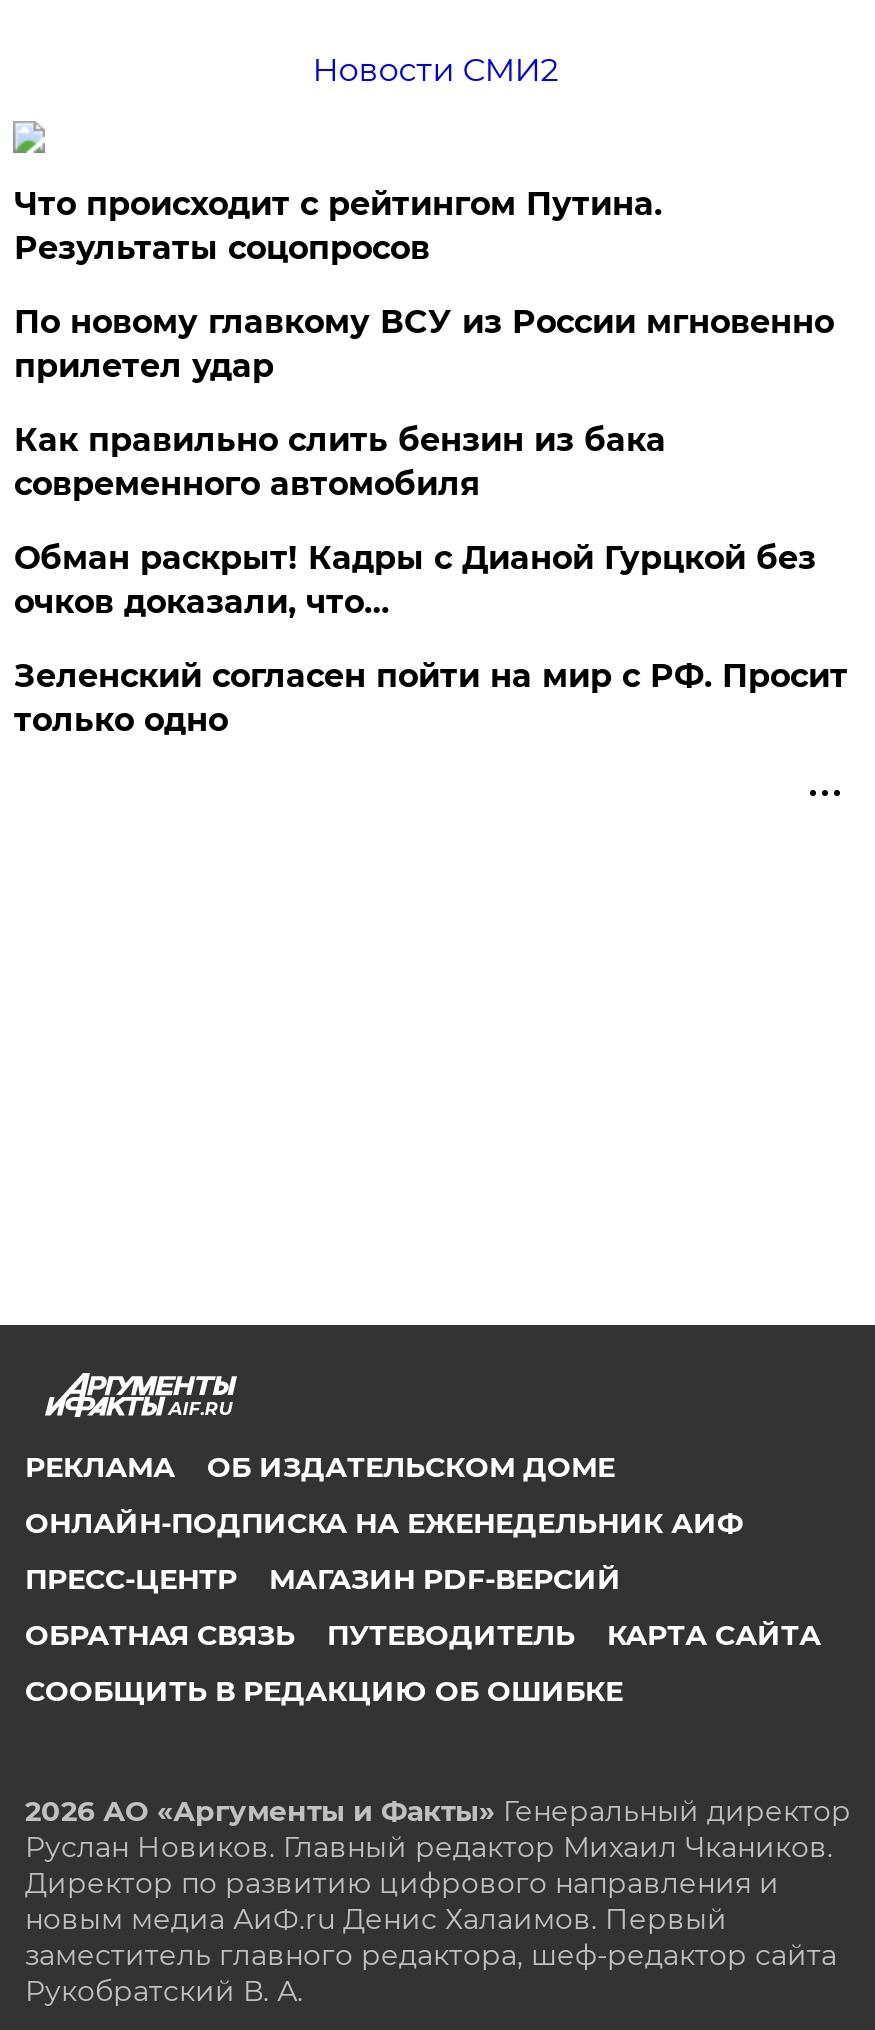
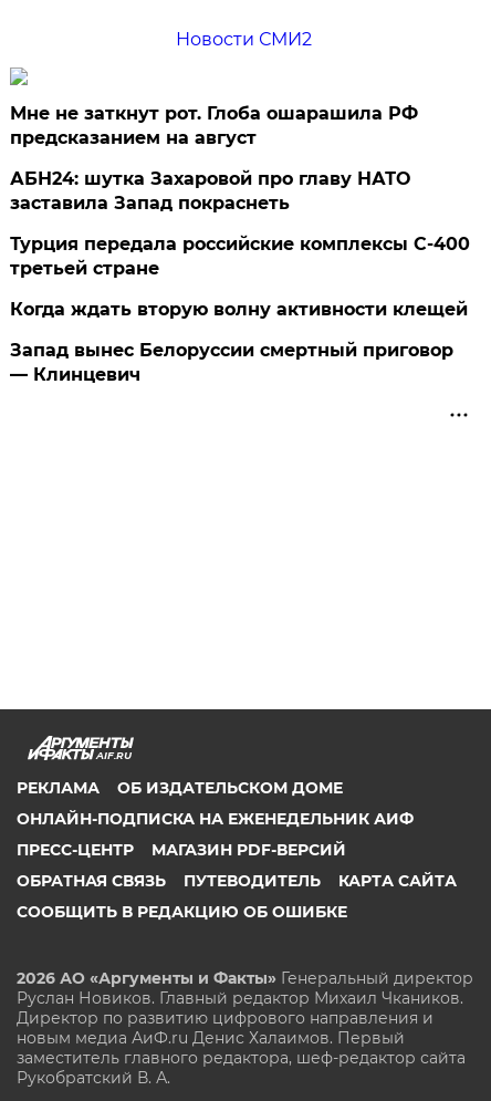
[14,185,662,267] Что происходит с рейтингом Путина. | Результаты соцопросов -> [10,103,418,148] Мне не заткнут рот. Глоба ошарашила РФ | предсказанием на август
[14,303,834,385] По новому главкому ВСУ из России мгновенно | прилетел удар -> [10,168,411,214] АБН24: шутка Захаровой про главу НАТО | заставила Запад покраснеть
[14,421,666,503] Как правильно слить бензин из бака | современного автомобиля -> [10,233,470,279] Турция передала российские комплексы С-400 | третьей стране
[14,539,816,621] Обман раскрыт! Кадры с Дианой Гурцкой без | очков доказали, что… -> [10,299,468,320] Когда ждать вторую волну активности клещей
[14,657,848,739] Зеленский согласен пойти на мир с РФ. Просит | только одно -> [10,340,454,385] Запад вынес Белоруссии смертный приговор | — Клинцевич

